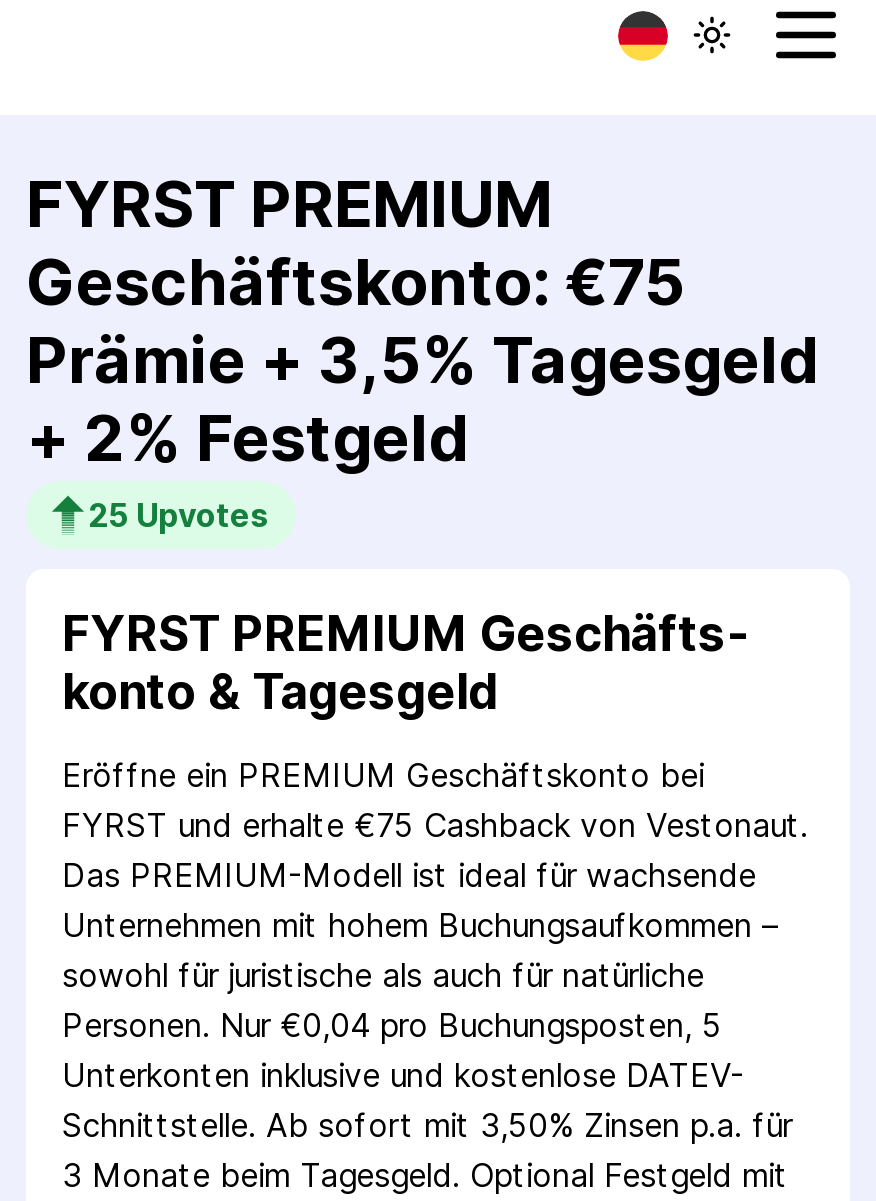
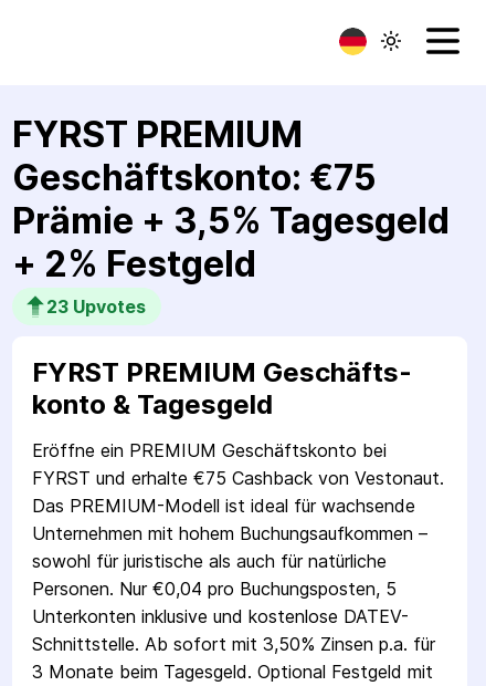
[88,495,268,535] 25 Upvotes -> [46,295,146,318] 23 Upvotes

